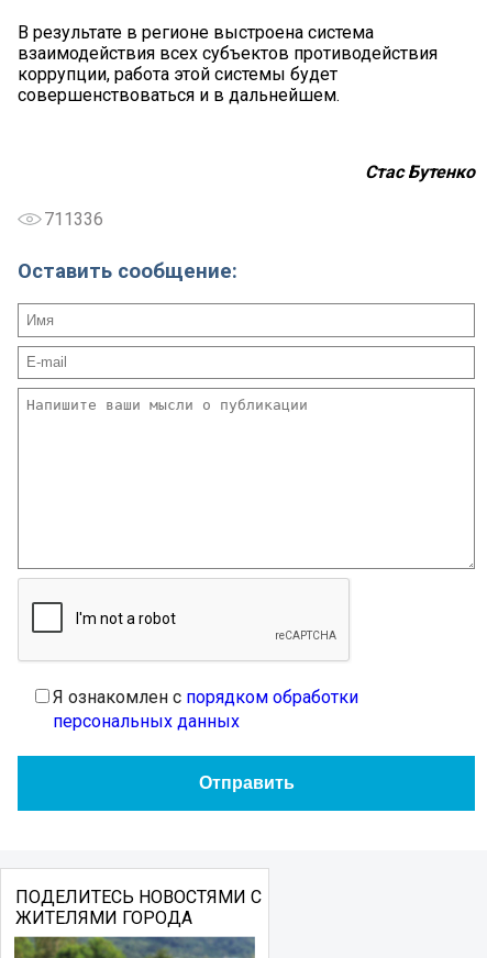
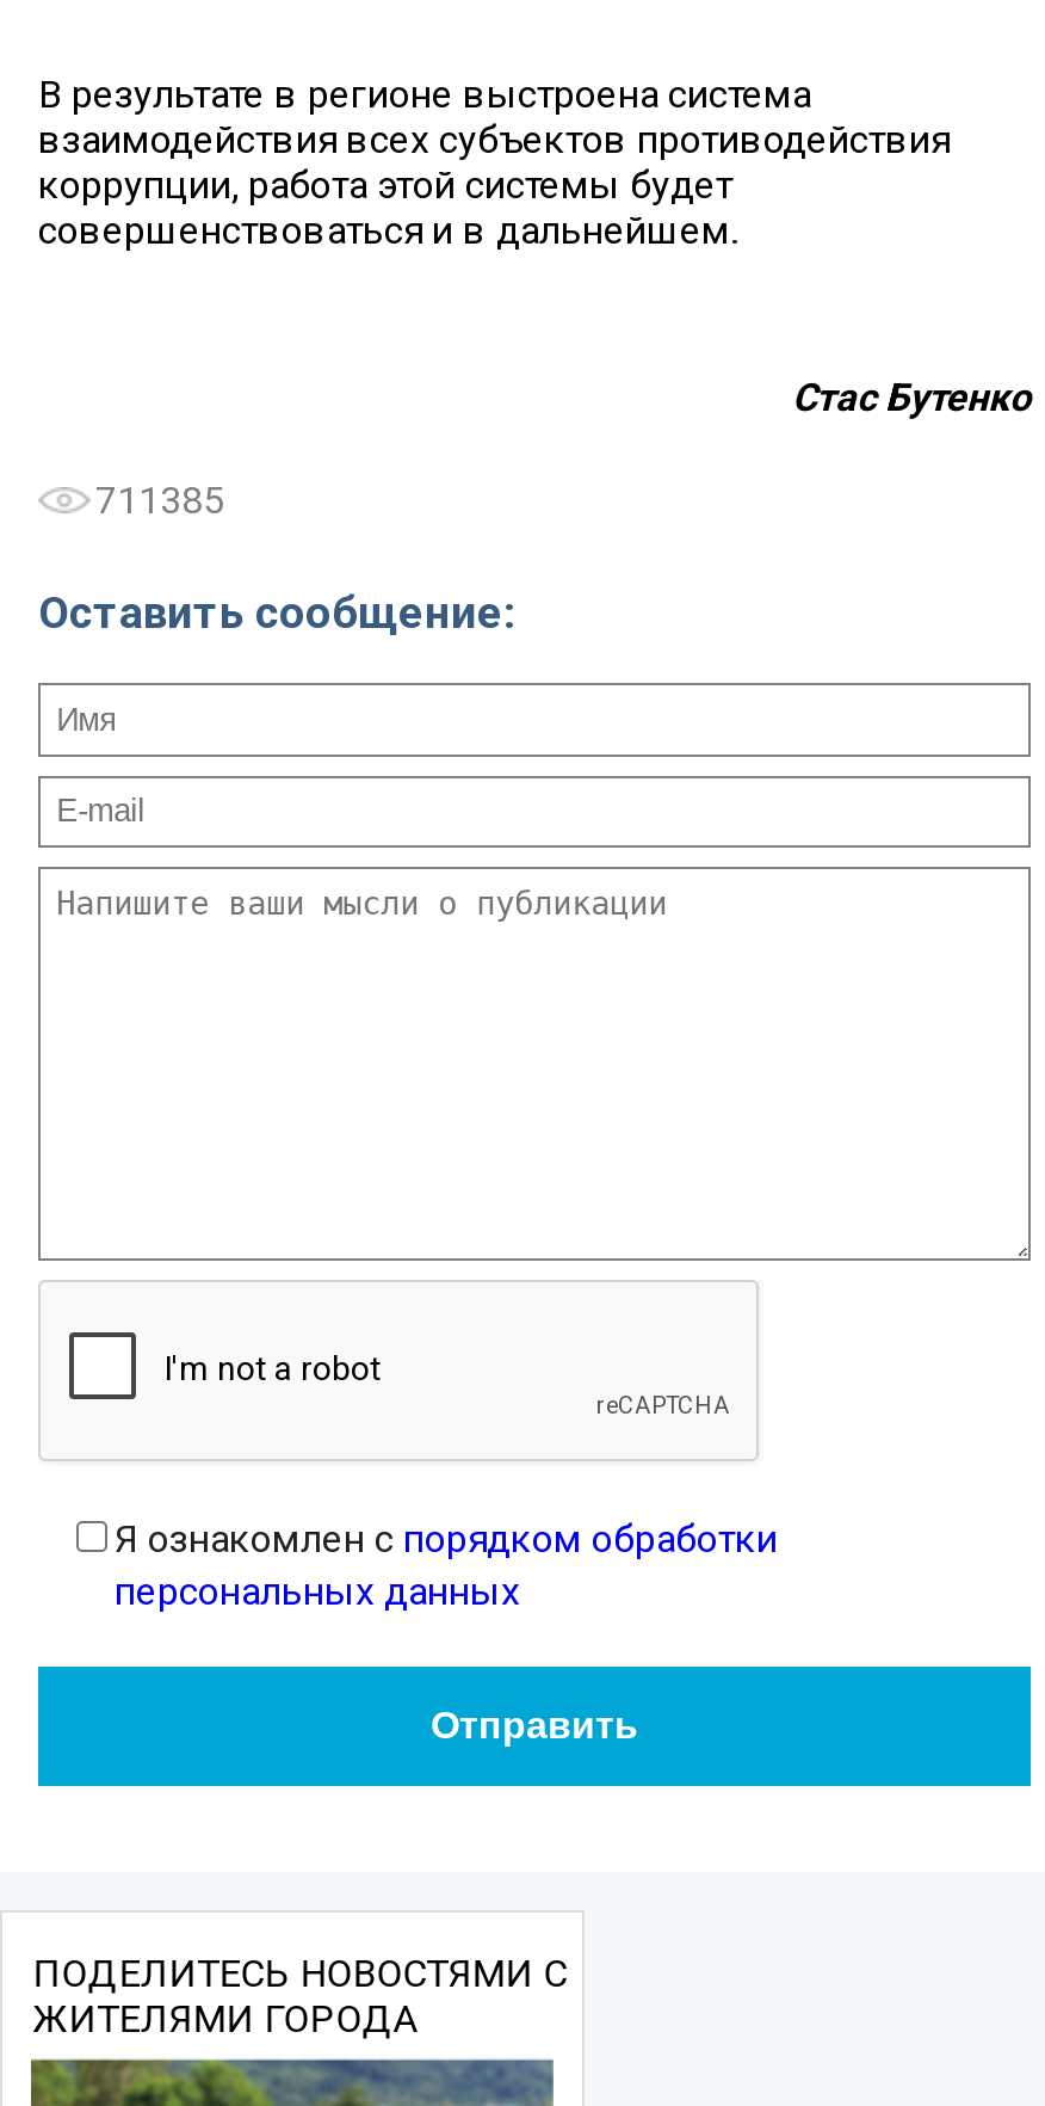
[44,209,103,229] 711336 -> [95,477,224,522] 711385

